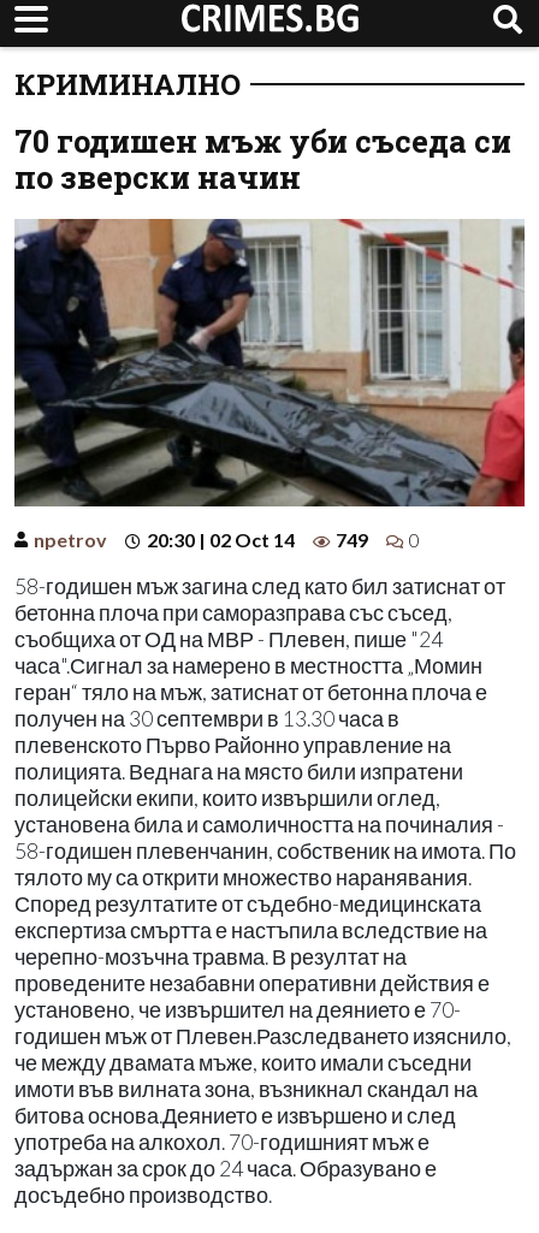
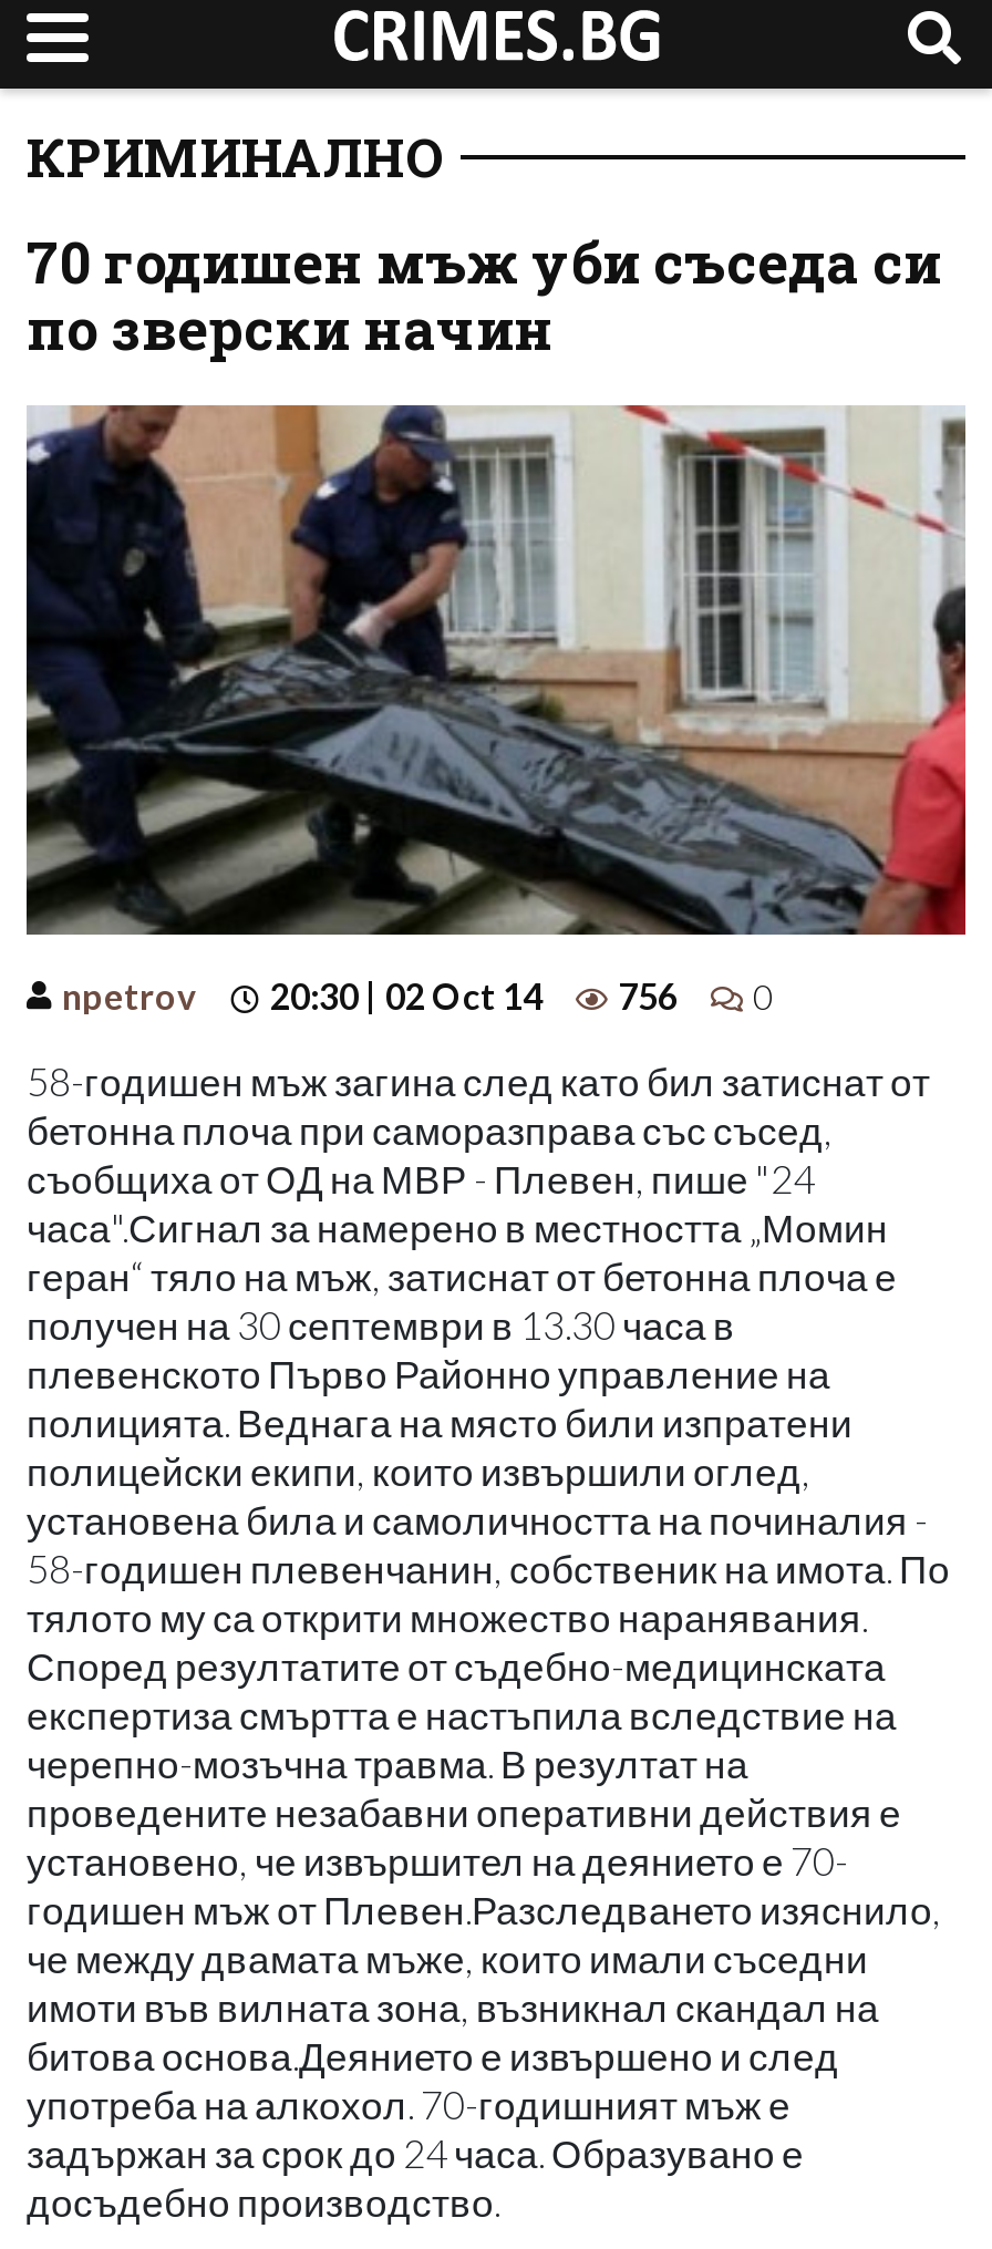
[336,527,368,550] 749 -> [618,973,678,1015] 756

